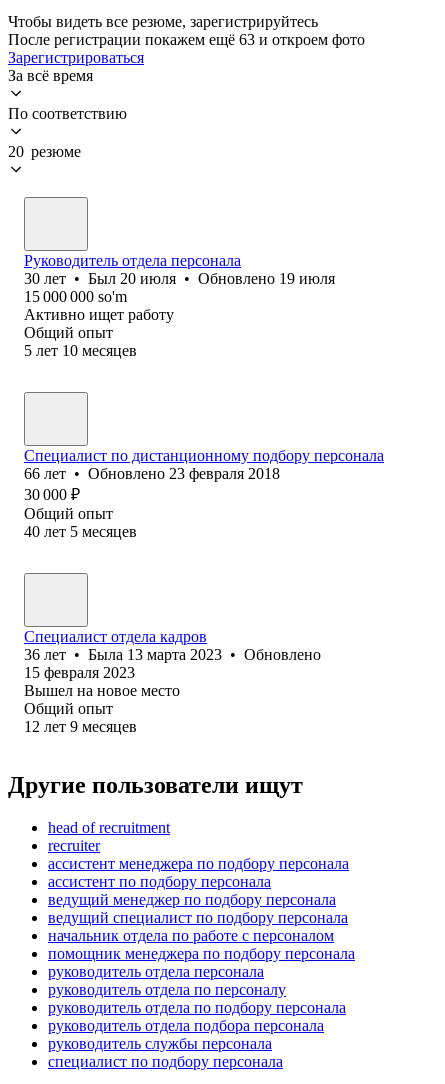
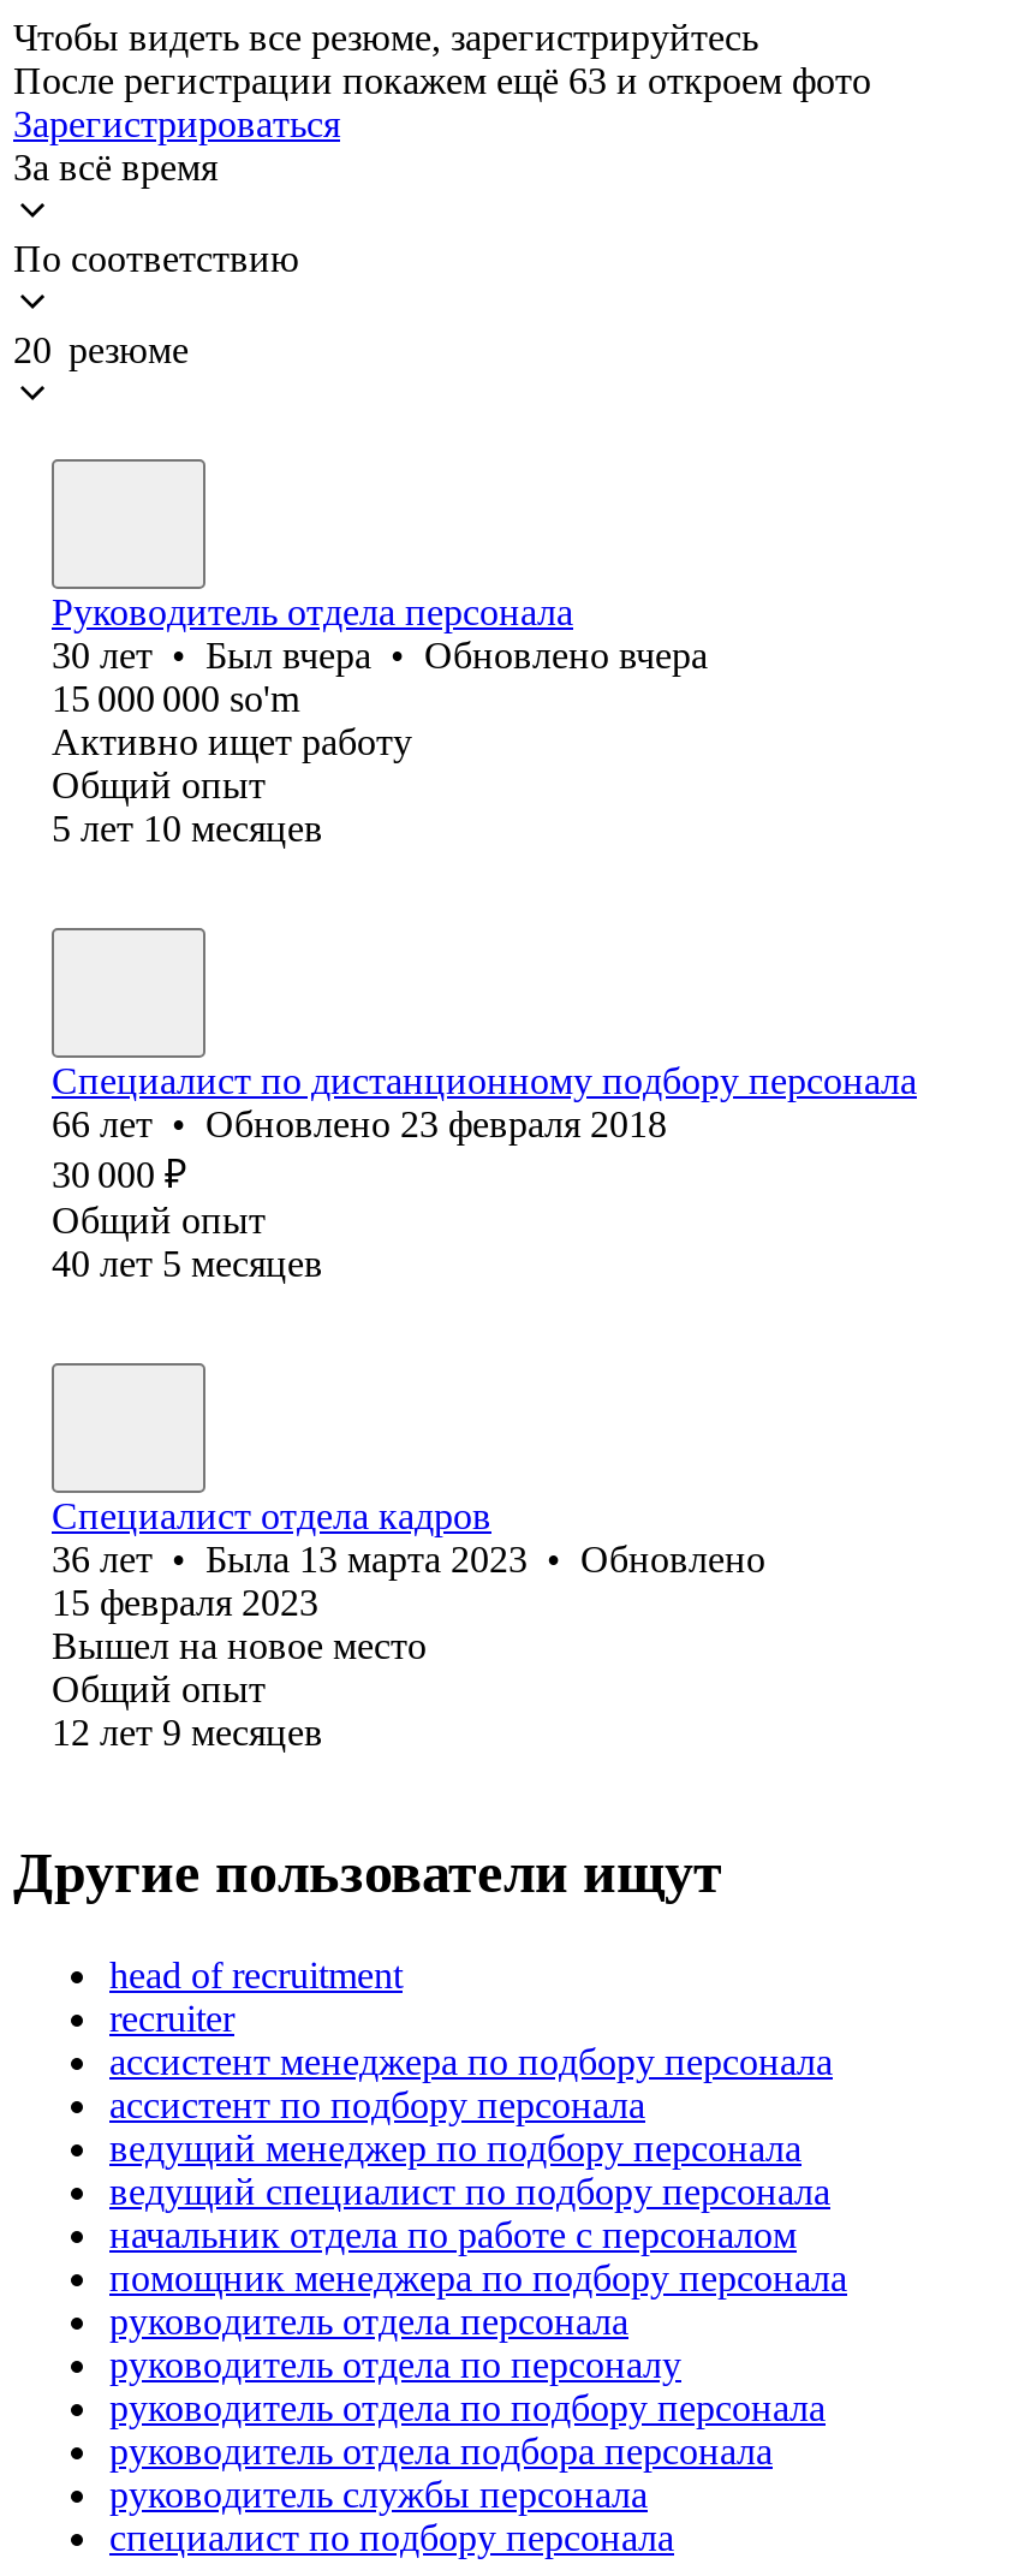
[24,270,335,287] 30 лет • Был 20 июля • Обновлено 19 июля -> [52,634,708,675] 30 лет • Был вчера • Обновлено вчера

